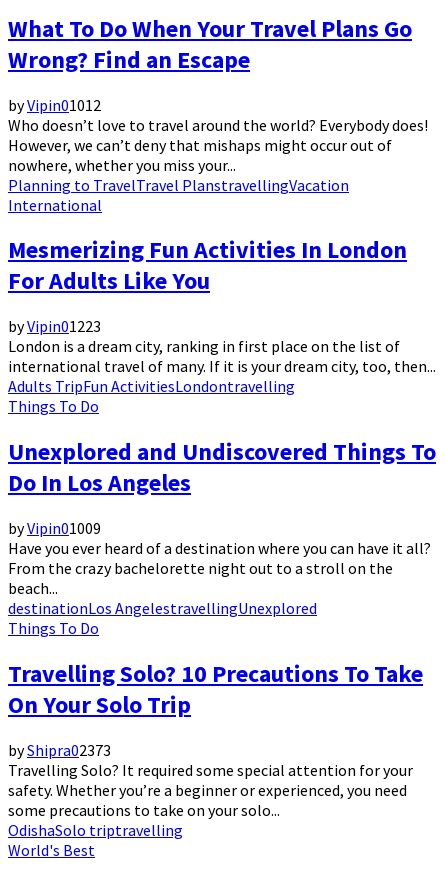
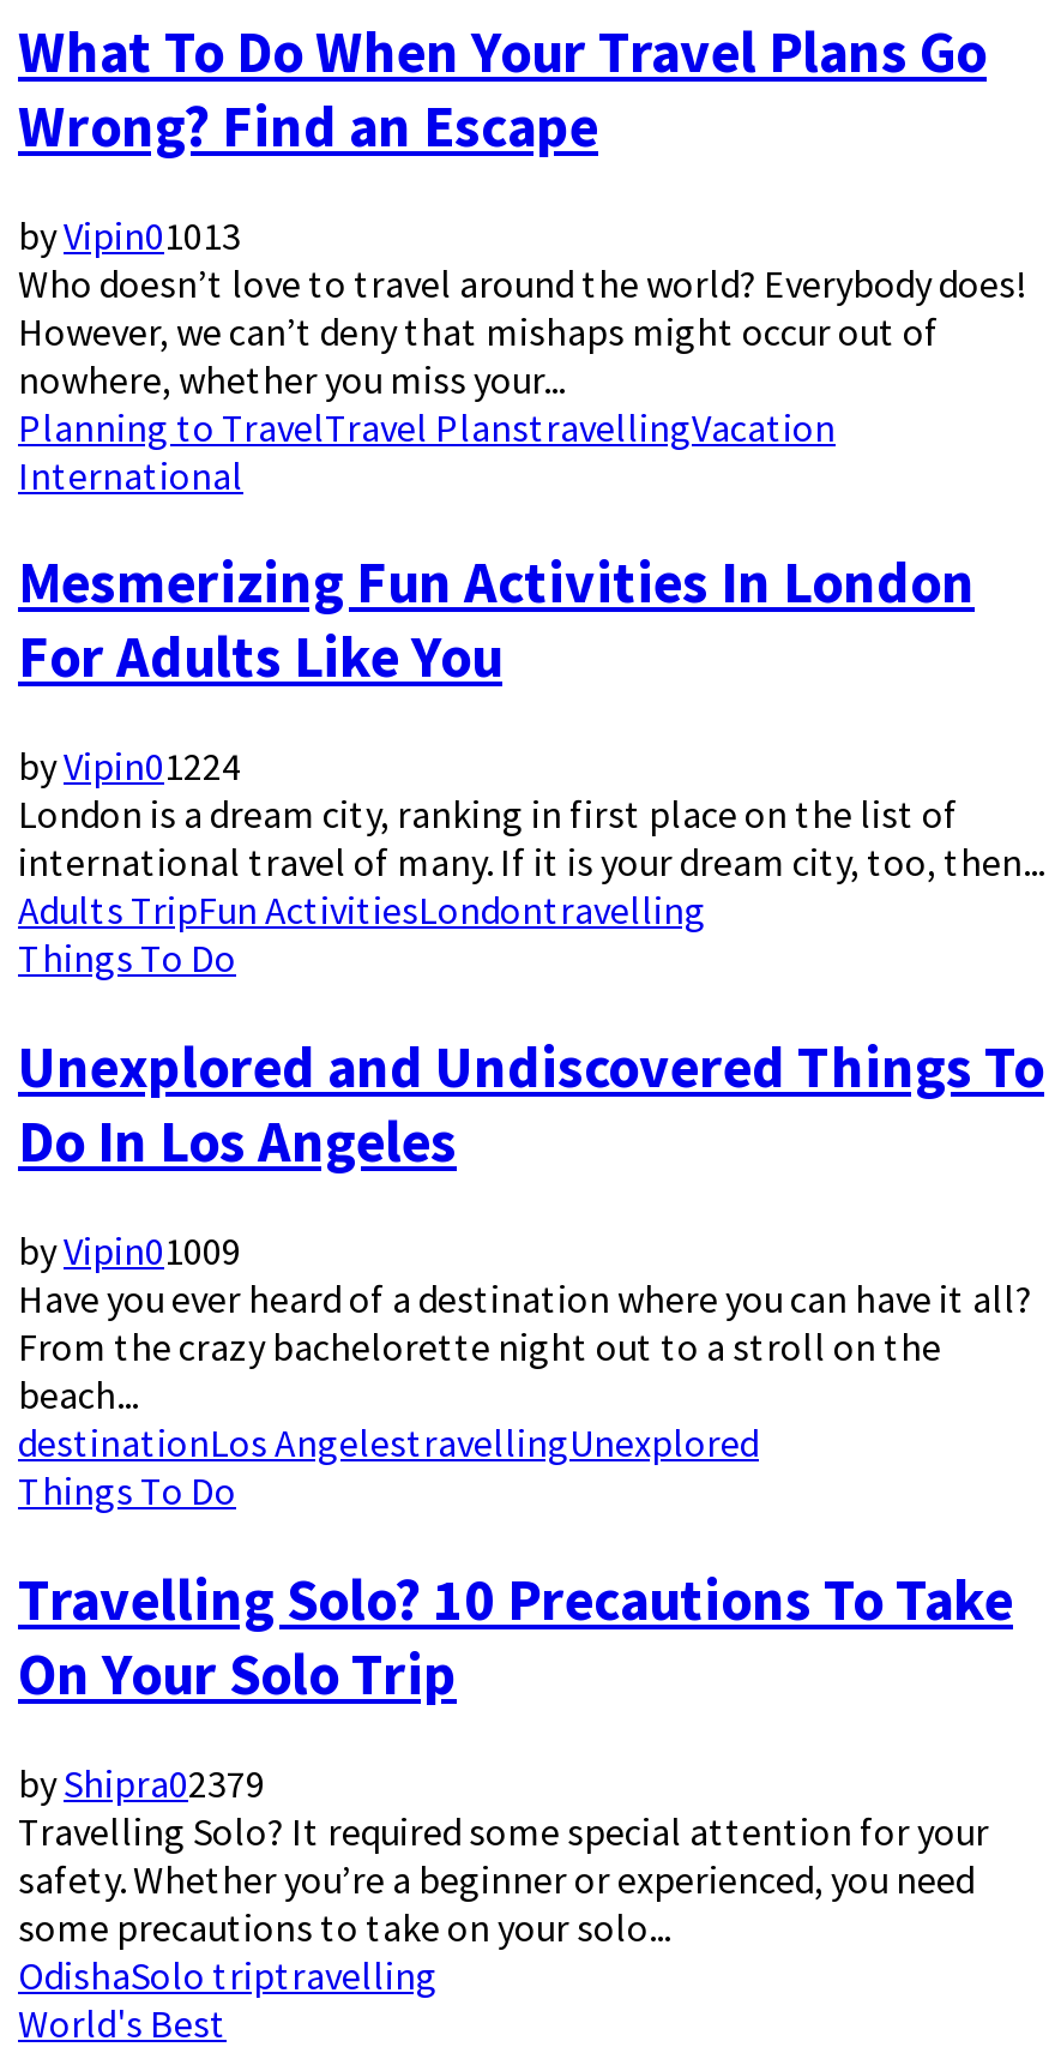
[8,94,101,114] byVipin01012 -> [18,210,241,258] byVipin01013
[8,316,101,336] byVipin01223 -> [18,742,241,790] byVipin01224
[8,740,111,760] byShipra02373 -> [18,1759,265,1807] byShipra02379

